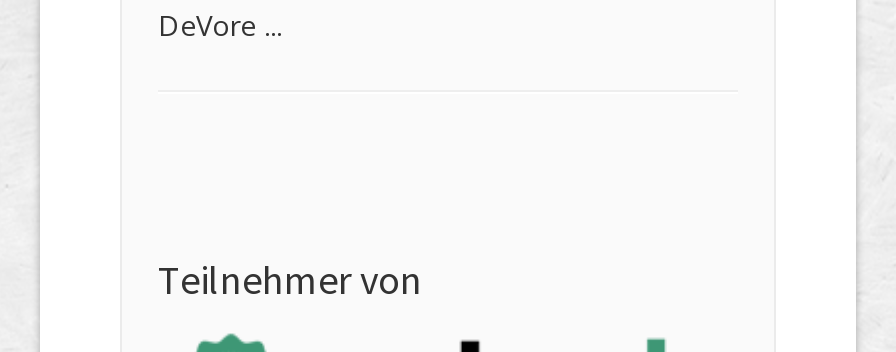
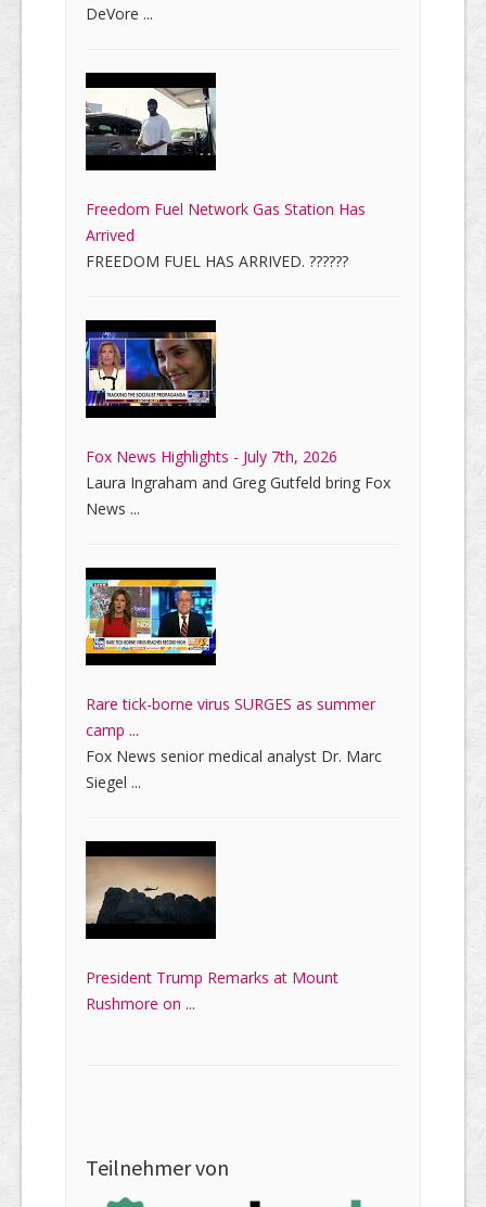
none -> [85,72,366,272] [image] | Freedom Fuel Network Gas Station Has | Arrived | FREEDOM FUEL HAS ARRIVED. ??????
none -> [85,319,391,519] [image] | Fox News Highlights - July 7th, 2026 | Laura Ingraham and Greg Gutfeld bring Fox | News ...
none -> [85,567,382,793] [image] | Rare tick-borne virus SURGES as summer | camp ... | Fox News senior medical analyst Dr. Marc | Siegel ...
none -> [85,840,338,1014] [image] | President Trump Remarks at Mount | Rushmore on ...

